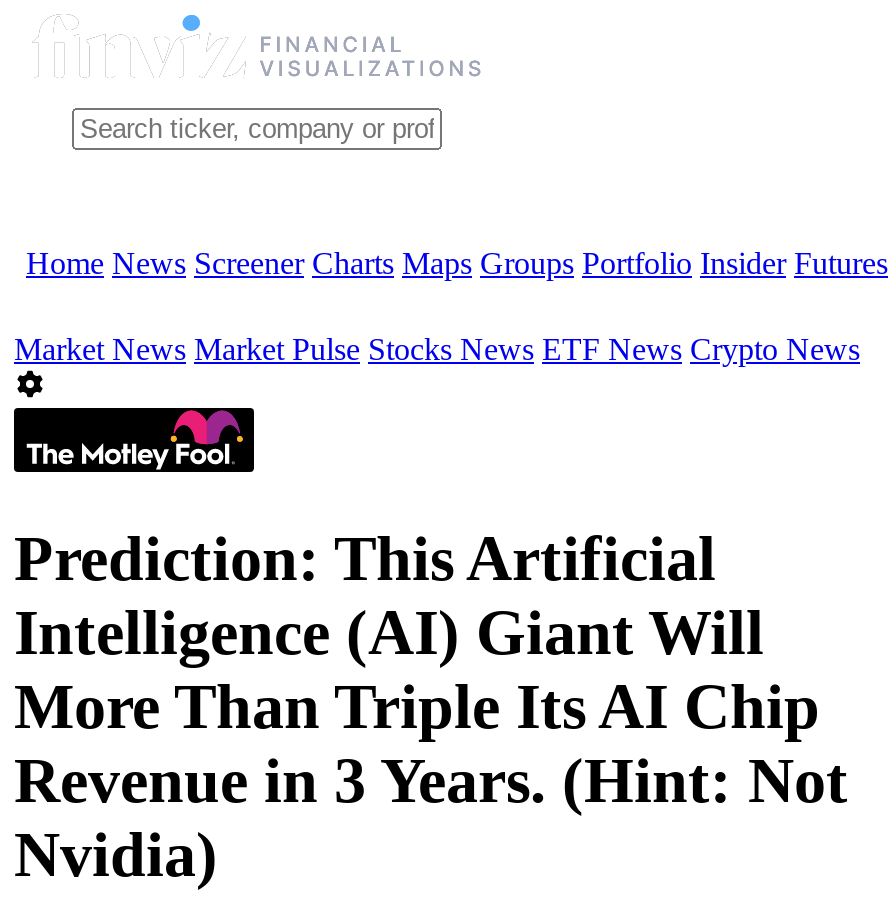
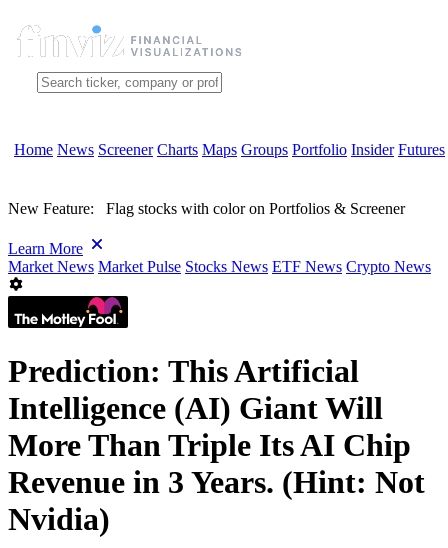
none -> [8,200,405,257] New Feature: Flag stocks with color on Portfolios & Screener | Learn More

